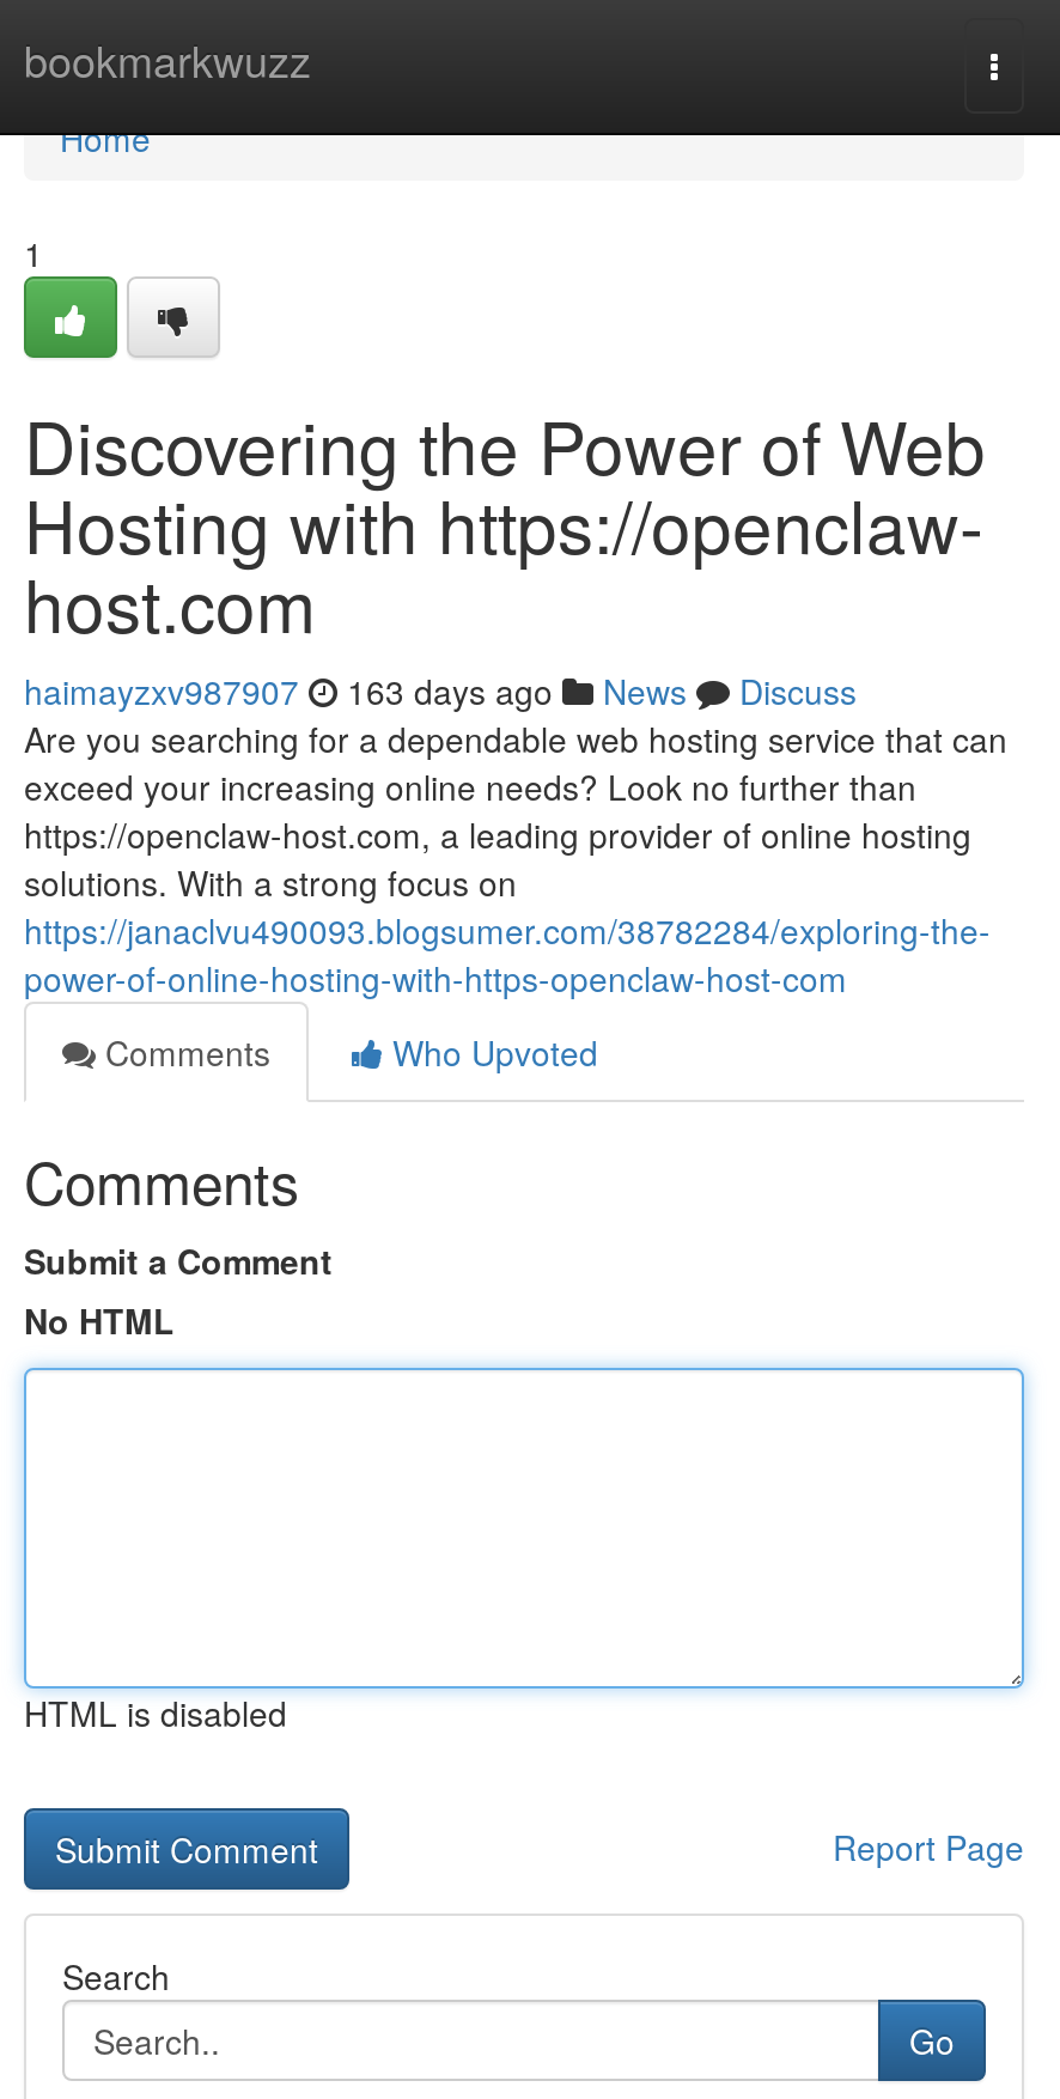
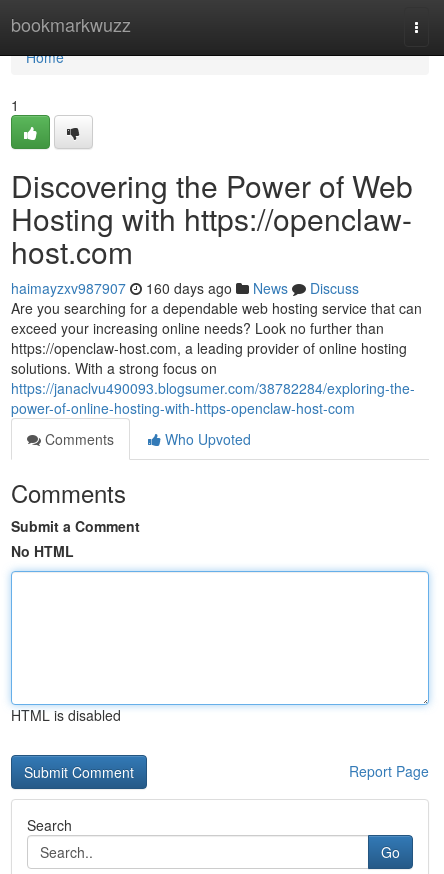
[24,667,857,714] haimayzxv987907 163 days ago News Discuss -> [11,278,359,298] haimayzxv987907 160 days ago News Discuss

